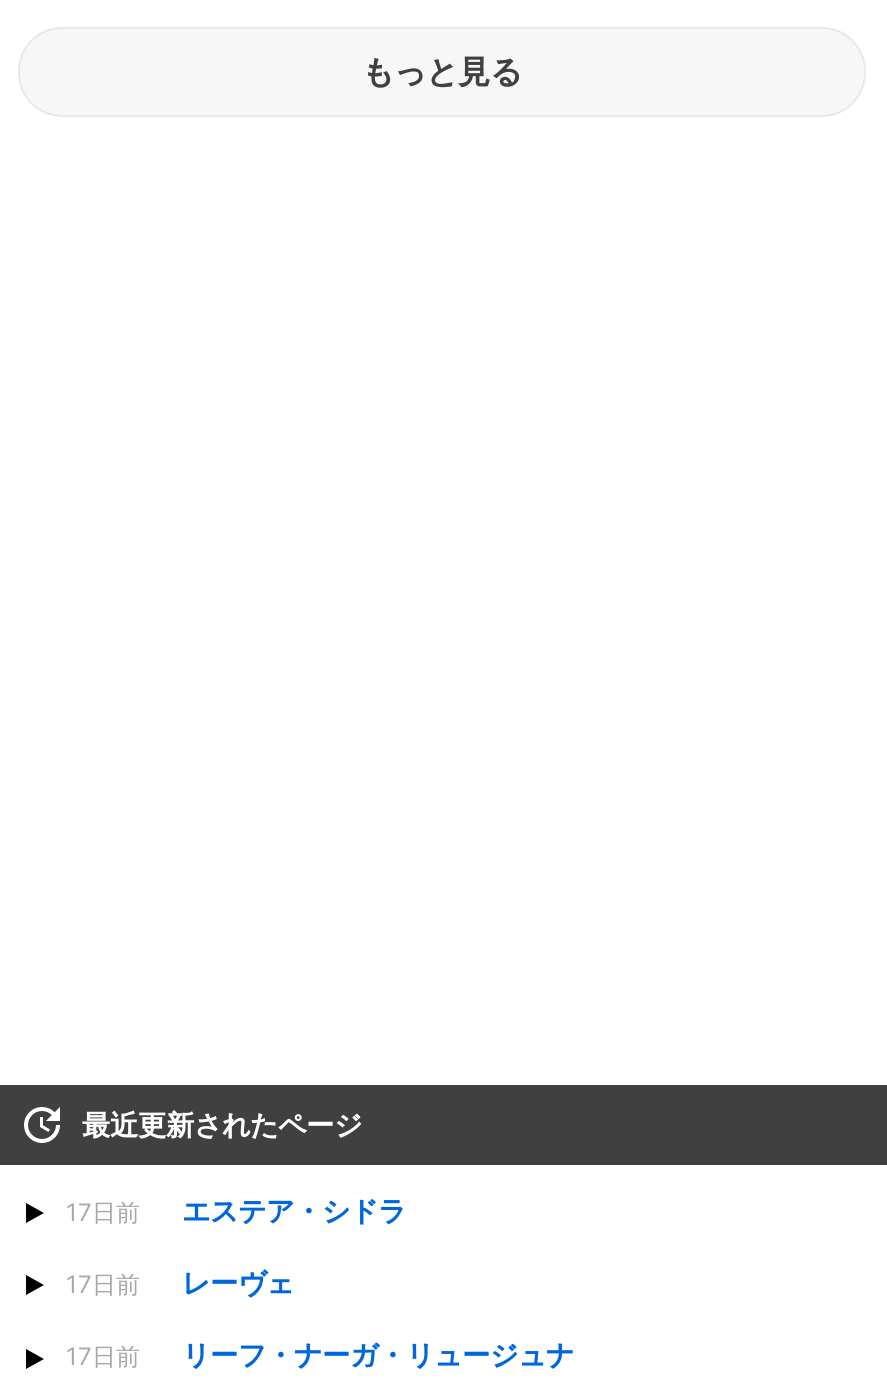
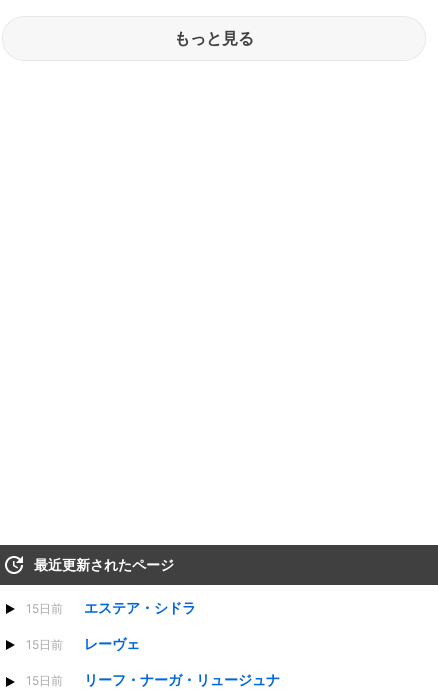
[66,1193,406,1227] 17日前 エステア・シドラ -> [26,599,196,616] 15日前 エステア・シドラ
[66,1265,294,1299] 17日前 レーヴェ -> [26,635,140,652] 15日前 レーヴェ
[66,1338,574,1372] 17日前 リーフ・ナーガ・リュージュナ -> [26,671,280,688] 15日前 リーフ・ナーガ・リュージュナ

